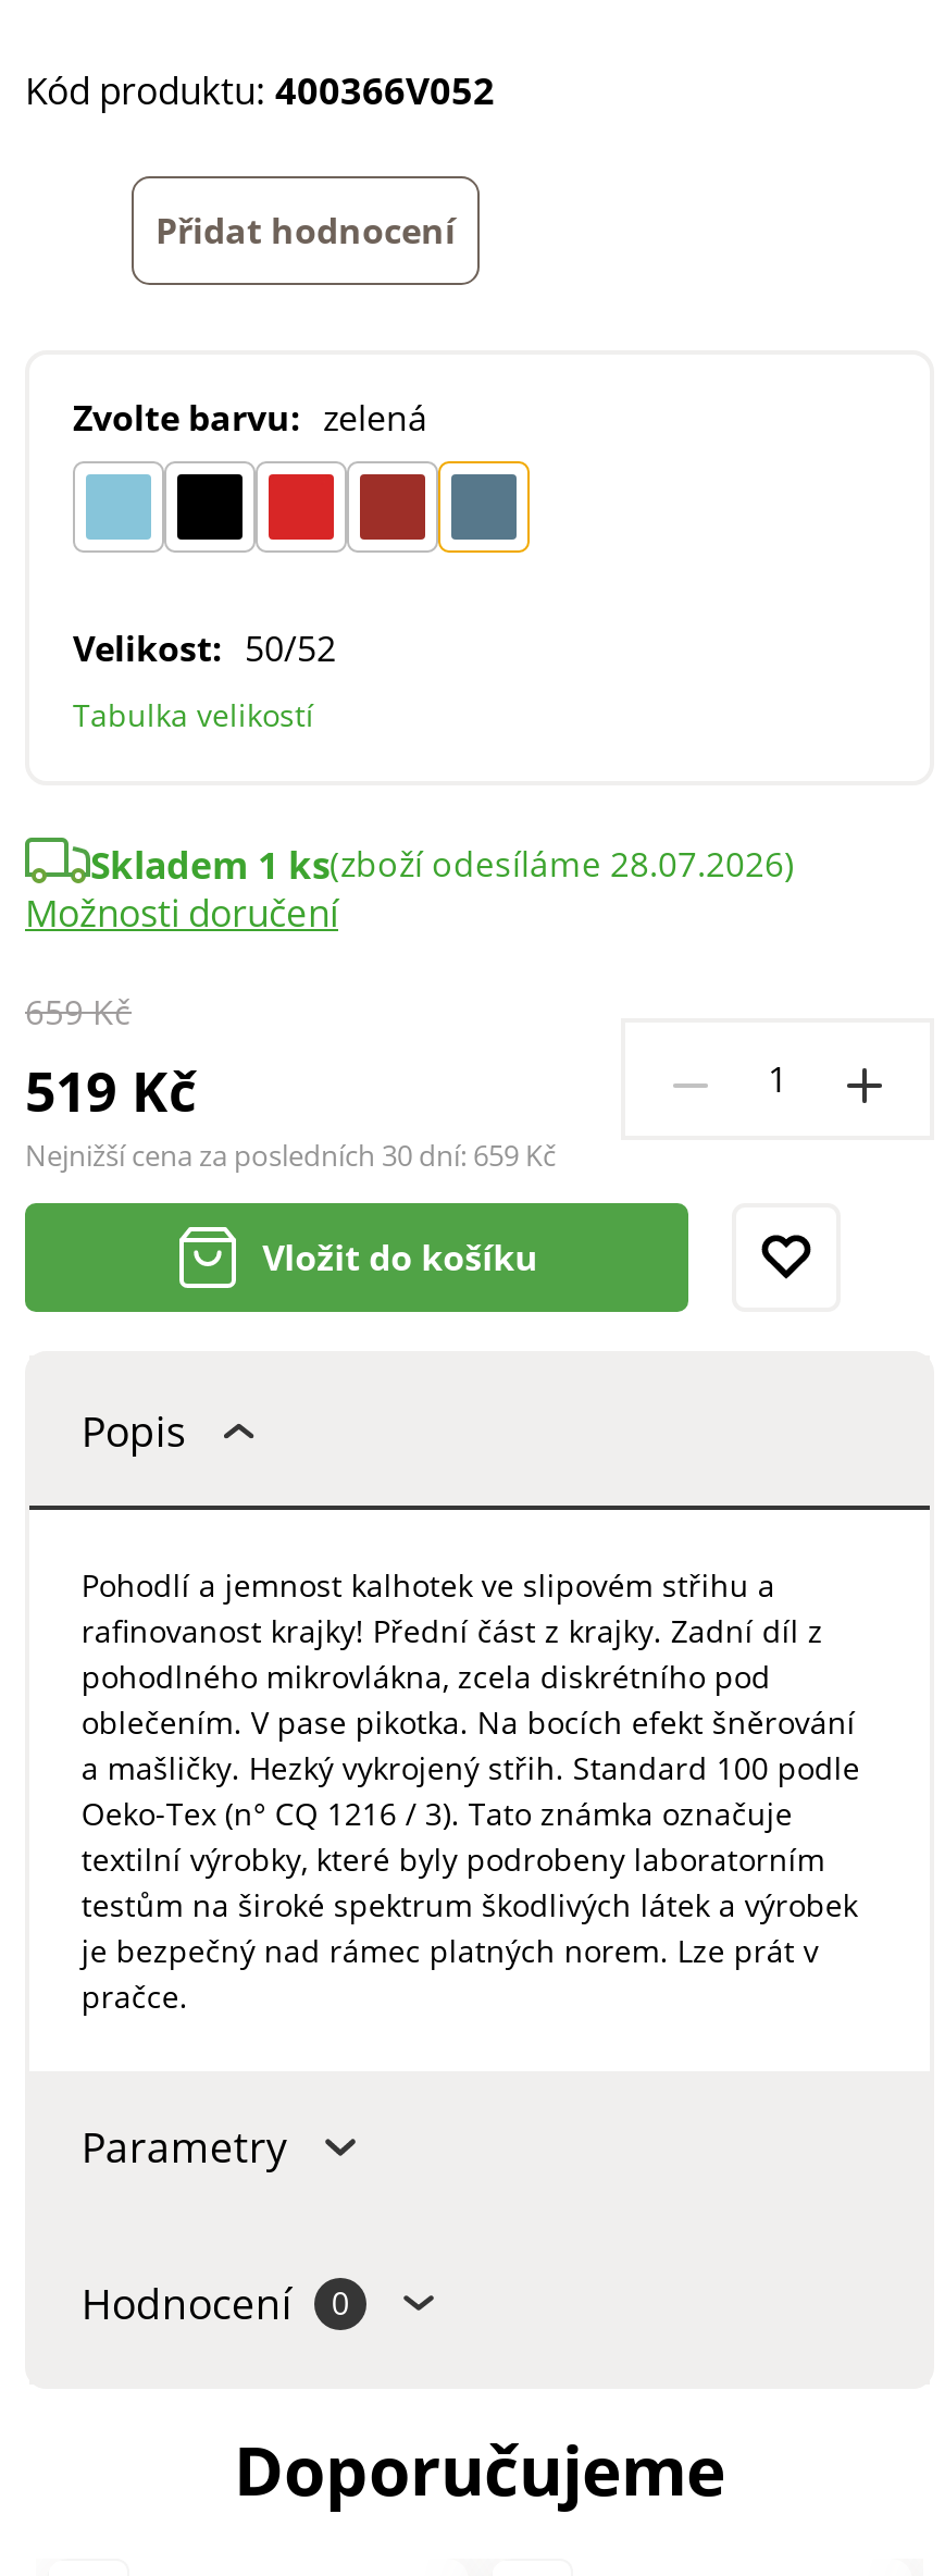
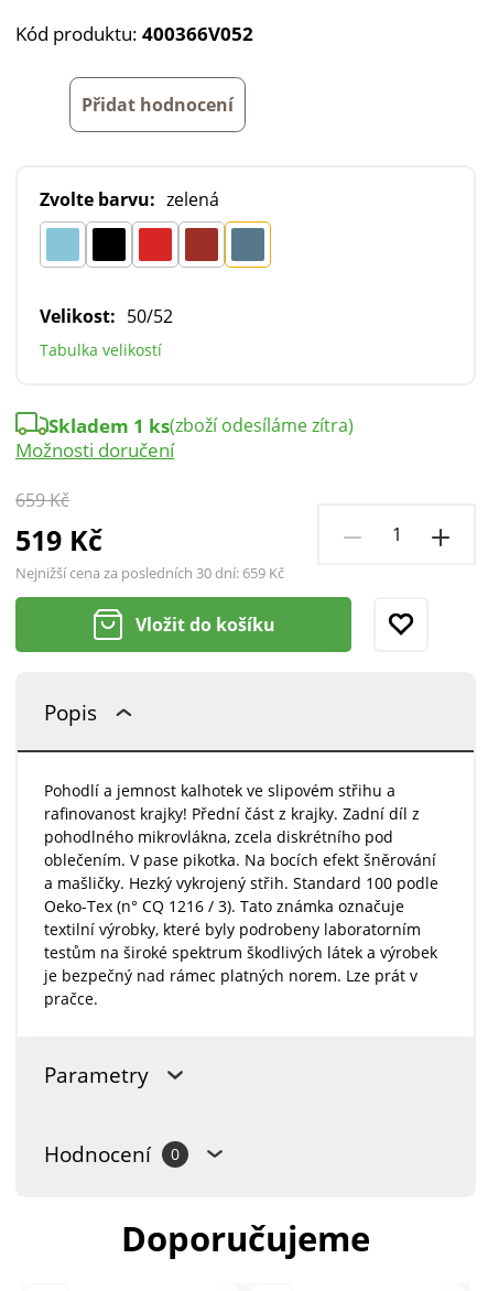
[90,840,795,890] Skladem 1 ks(zboží odesíláme 28.07.2026) -> [48,413,354,439] Skladem 1 ks(zboží odesíláme zítra)

